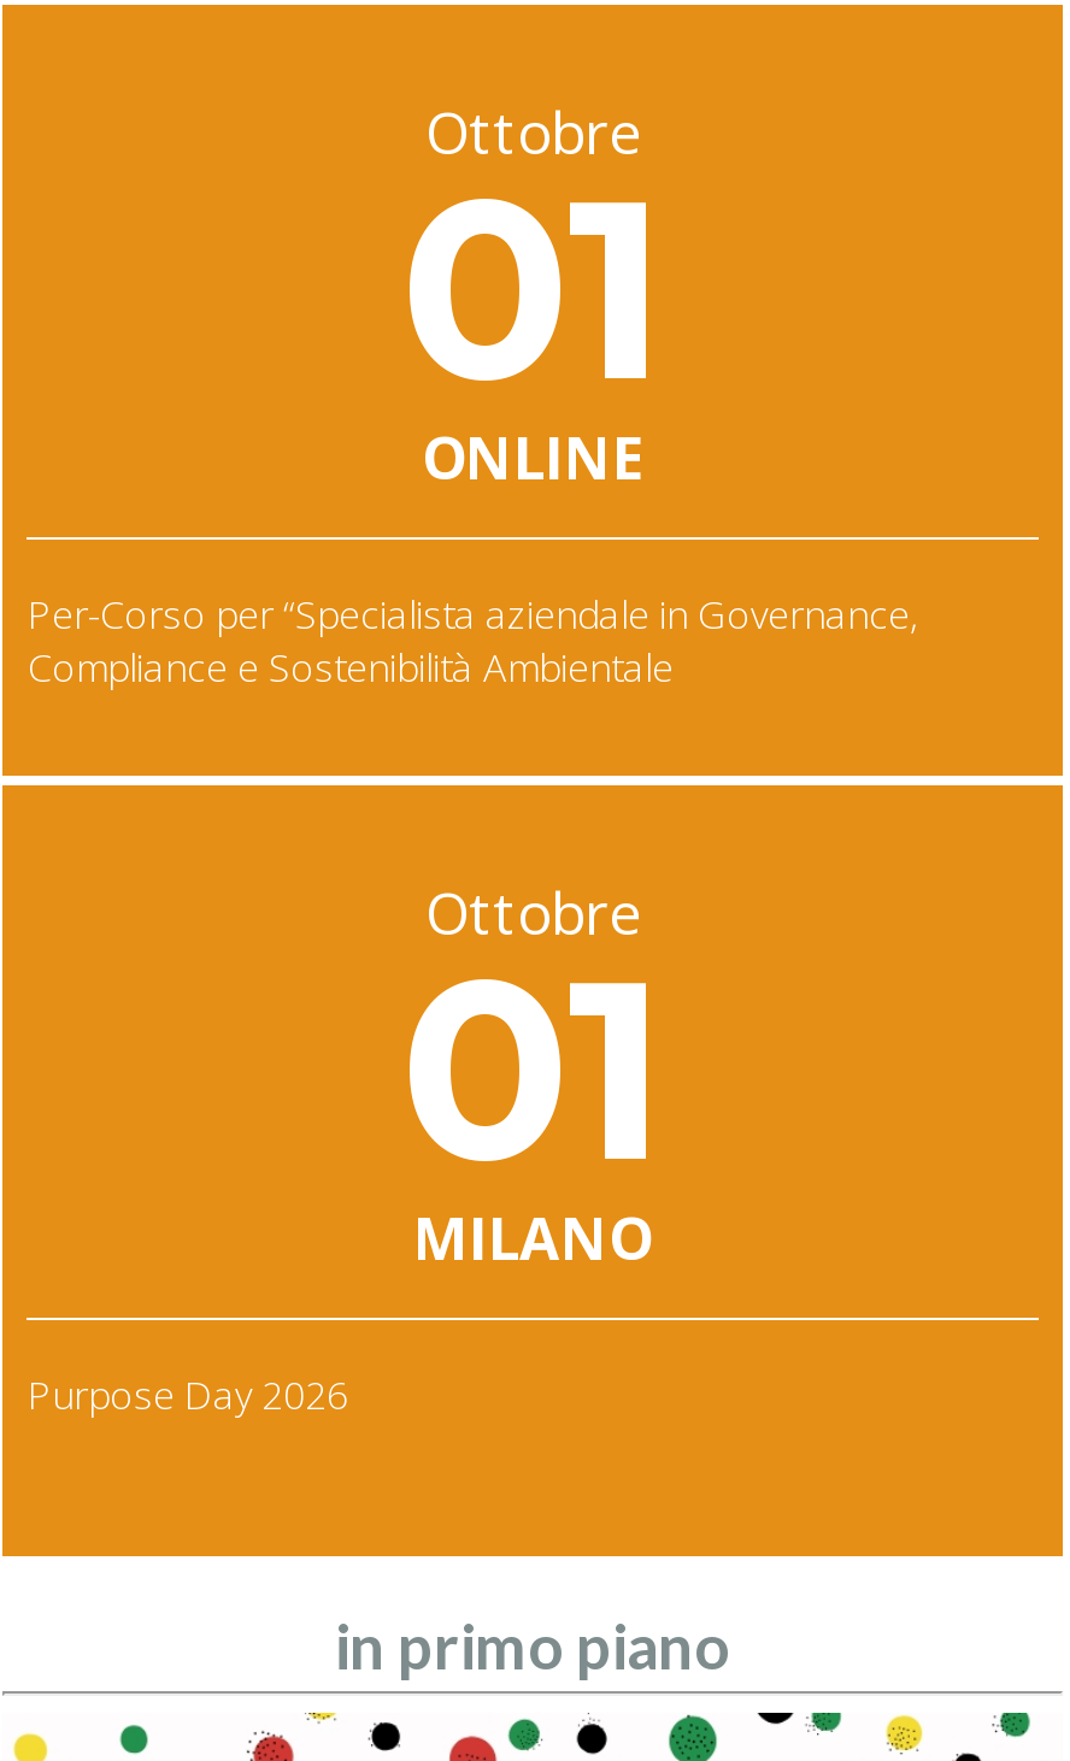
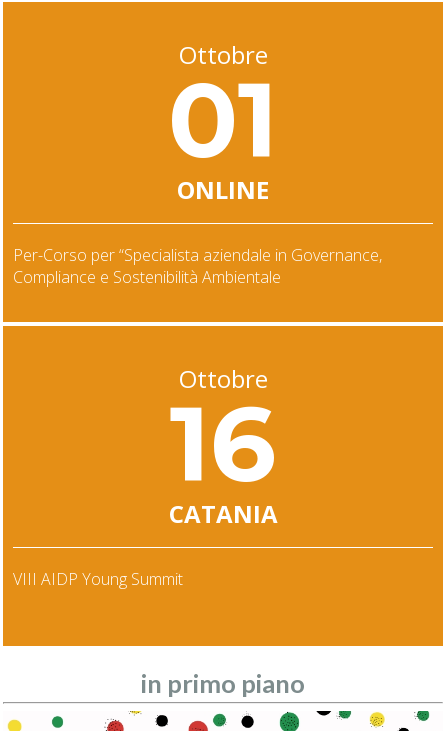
[400,915,665,1276] 01 | MILANO -> [168,380,277,530] 16 | CATANIA
[28,1368,348,1421] Purpose Day 2026 -> [13,568,183,590] VIII AIDP Young Summit

